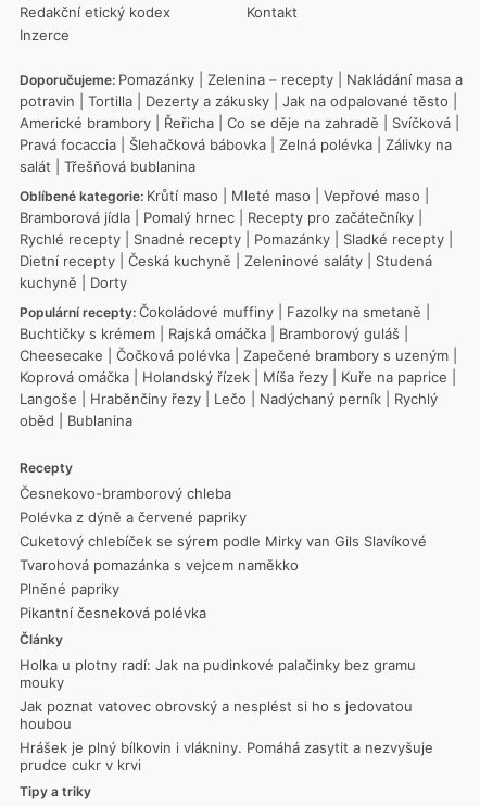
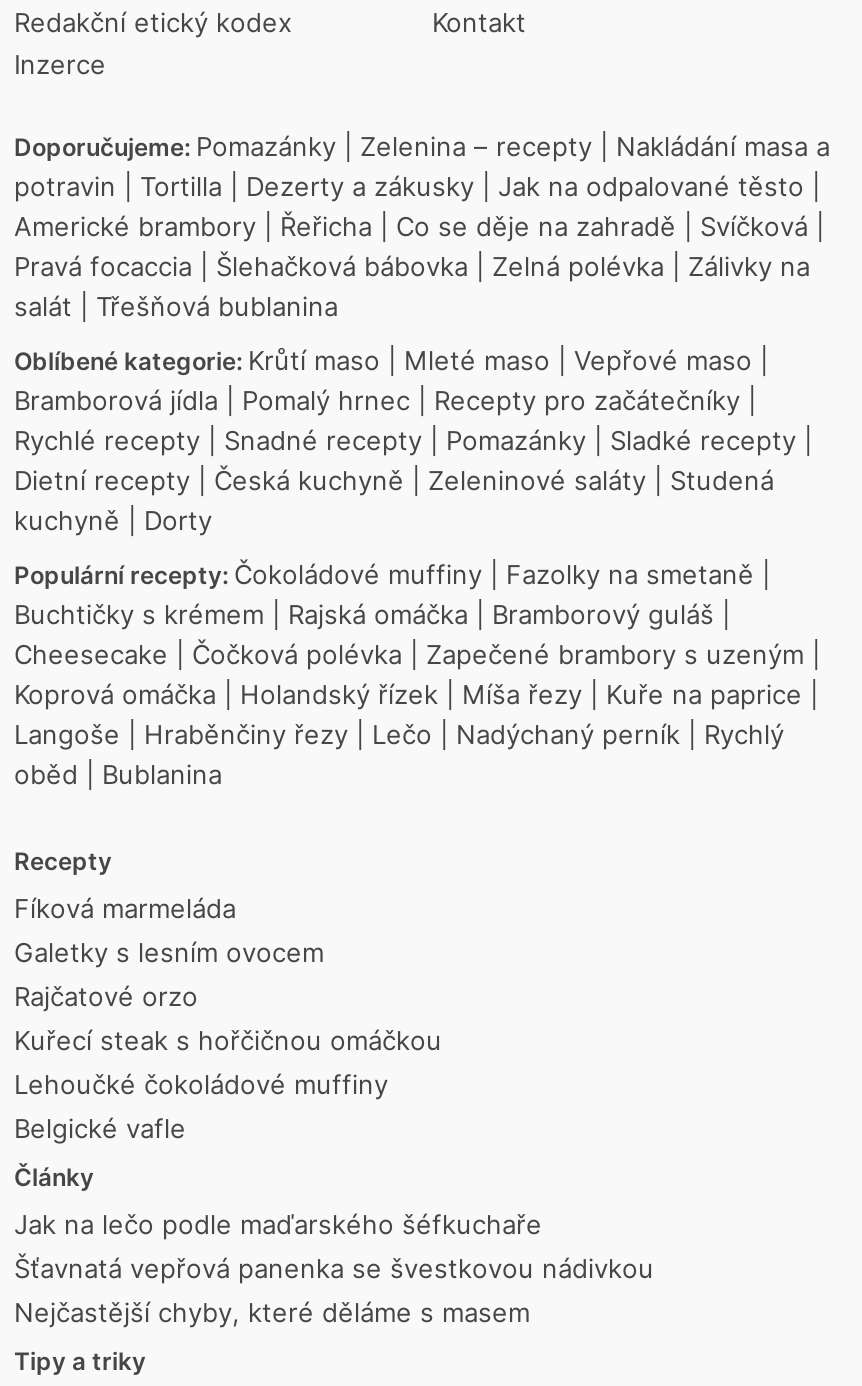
[20,485,427,622] Česnekovo-bramborový chleba | Polévka z dýně a červené papriky | Cuketový chlebíček se sýrem podle Mirky van Gils Slavíkové | Tvarohová pomazánka s vejcem naměkko | Plněné papriky | Pikantní česneková polévka -> [14,893,442,1145] Fíková marmeláda | Galetky s lesním ovocem | Rajčatové orzo | Kuřecí steak s hořčičnou omáčkou | Lehoučké čokoládové muffiny | Belgické vafle
[20,656,433,774] Holka u plotny radí: Jak na pudinkové palačinky bez gramu | mouky | Jak poznat vatovec obrovský a nesplést si ho s jedovatou | houbou | Hrášek je plný bílkovin i vlákniny. Pomáhá zasytit a nezvyšuje | prudce cukr v krvi -> [14,1209,654,1329] Jak na lečo podle maďarského šéfkuchaře | Šťavnatá vepřová panenka se švestkovou nádivkou | Nejčastější chyby, které děláme s masem

